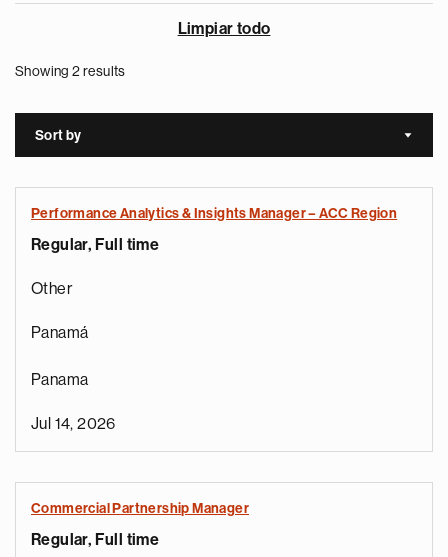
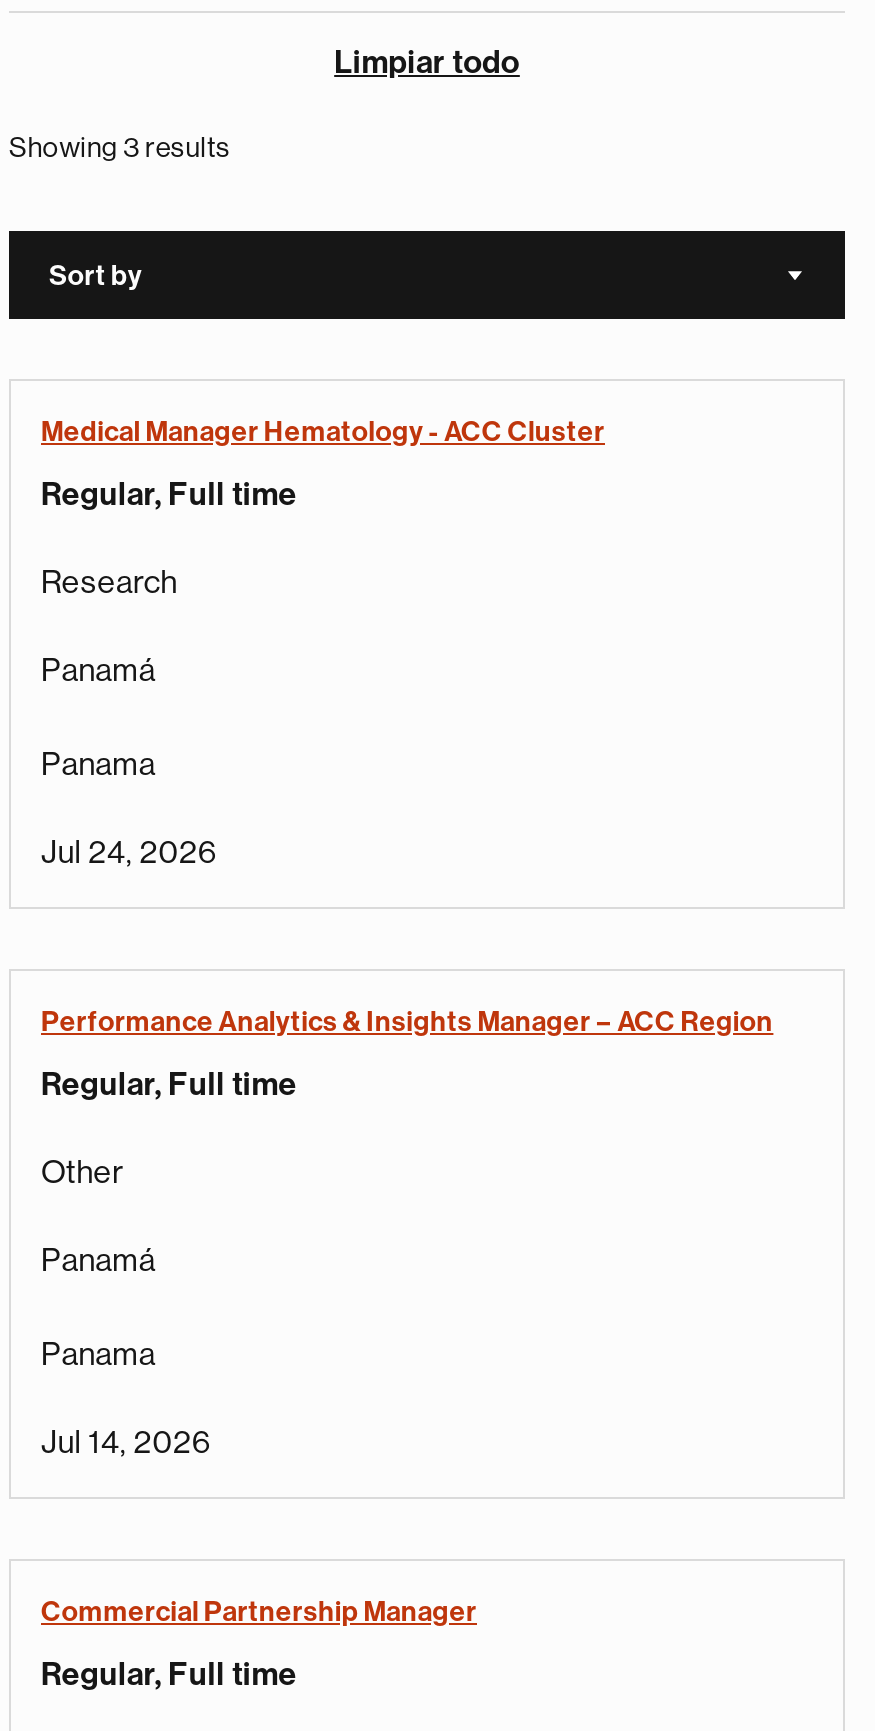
[15,64,126,78] Showing 2 results -> [9,133,231,161] Showing 3 results
none -> [41,417,605,869] Medical Manager Hematology - ACC Cluster | Regular, Full time | Research | Panamá | Panama | Jul 24, 2026

